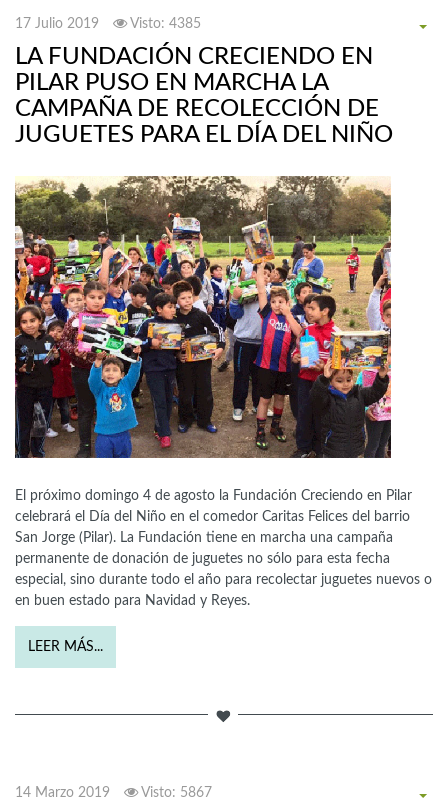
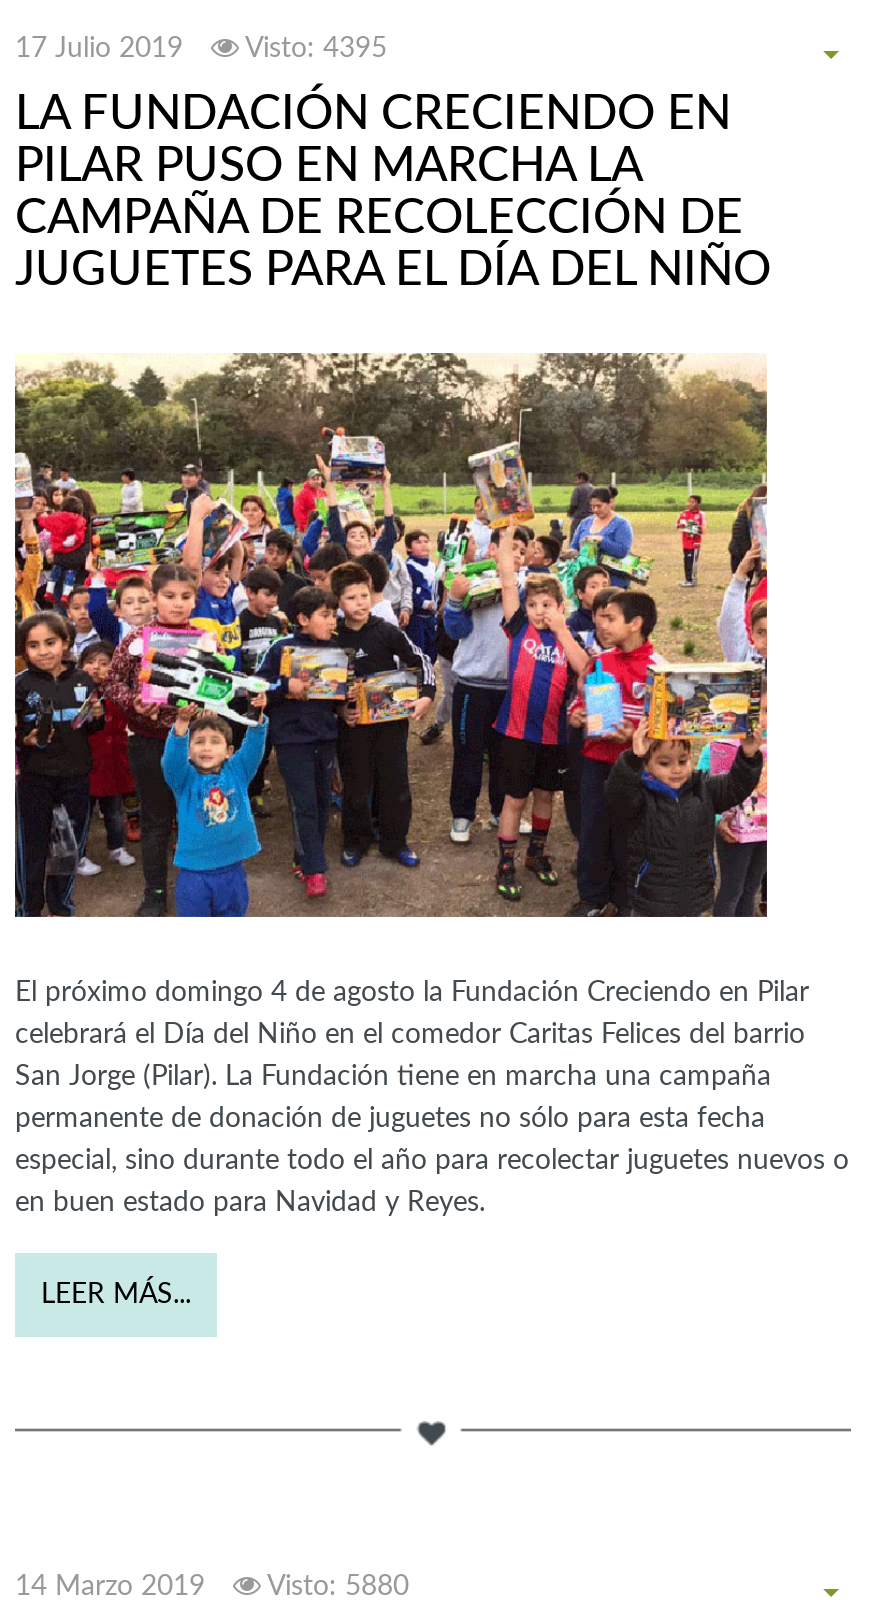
[130,17,201,31] Visto: 4385 -> [245,34,387,62] Visto: 4395
[141,786,212,800] Visto: 5867 -> [267,1572,409,1600] Visto: 5880

